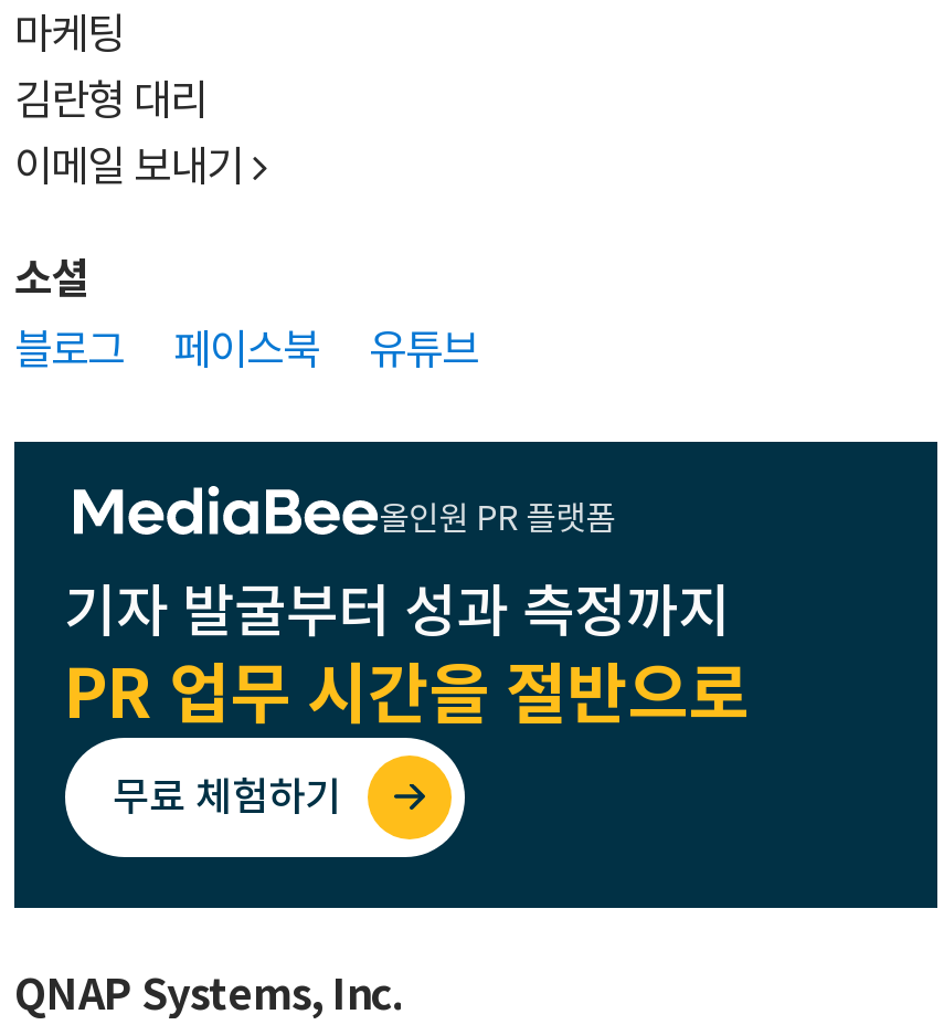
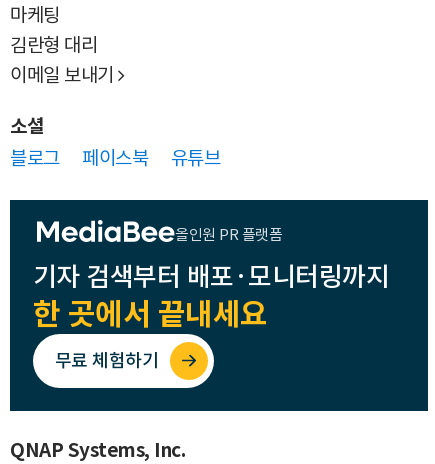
[64,574,749,736] 기자 발굴부터 성과 측정까지 | PR 업무 시간을 절반으로 -> [32,260,389,333] 기자 검색부터 배포·모니터링까지 | 한 곳에서 끝내세요

